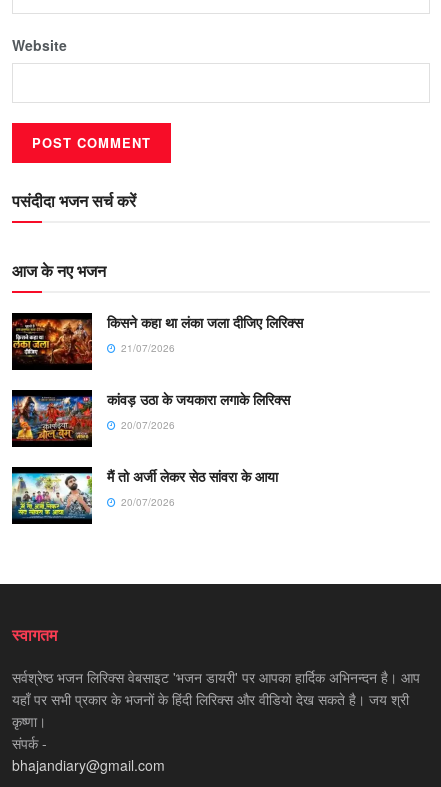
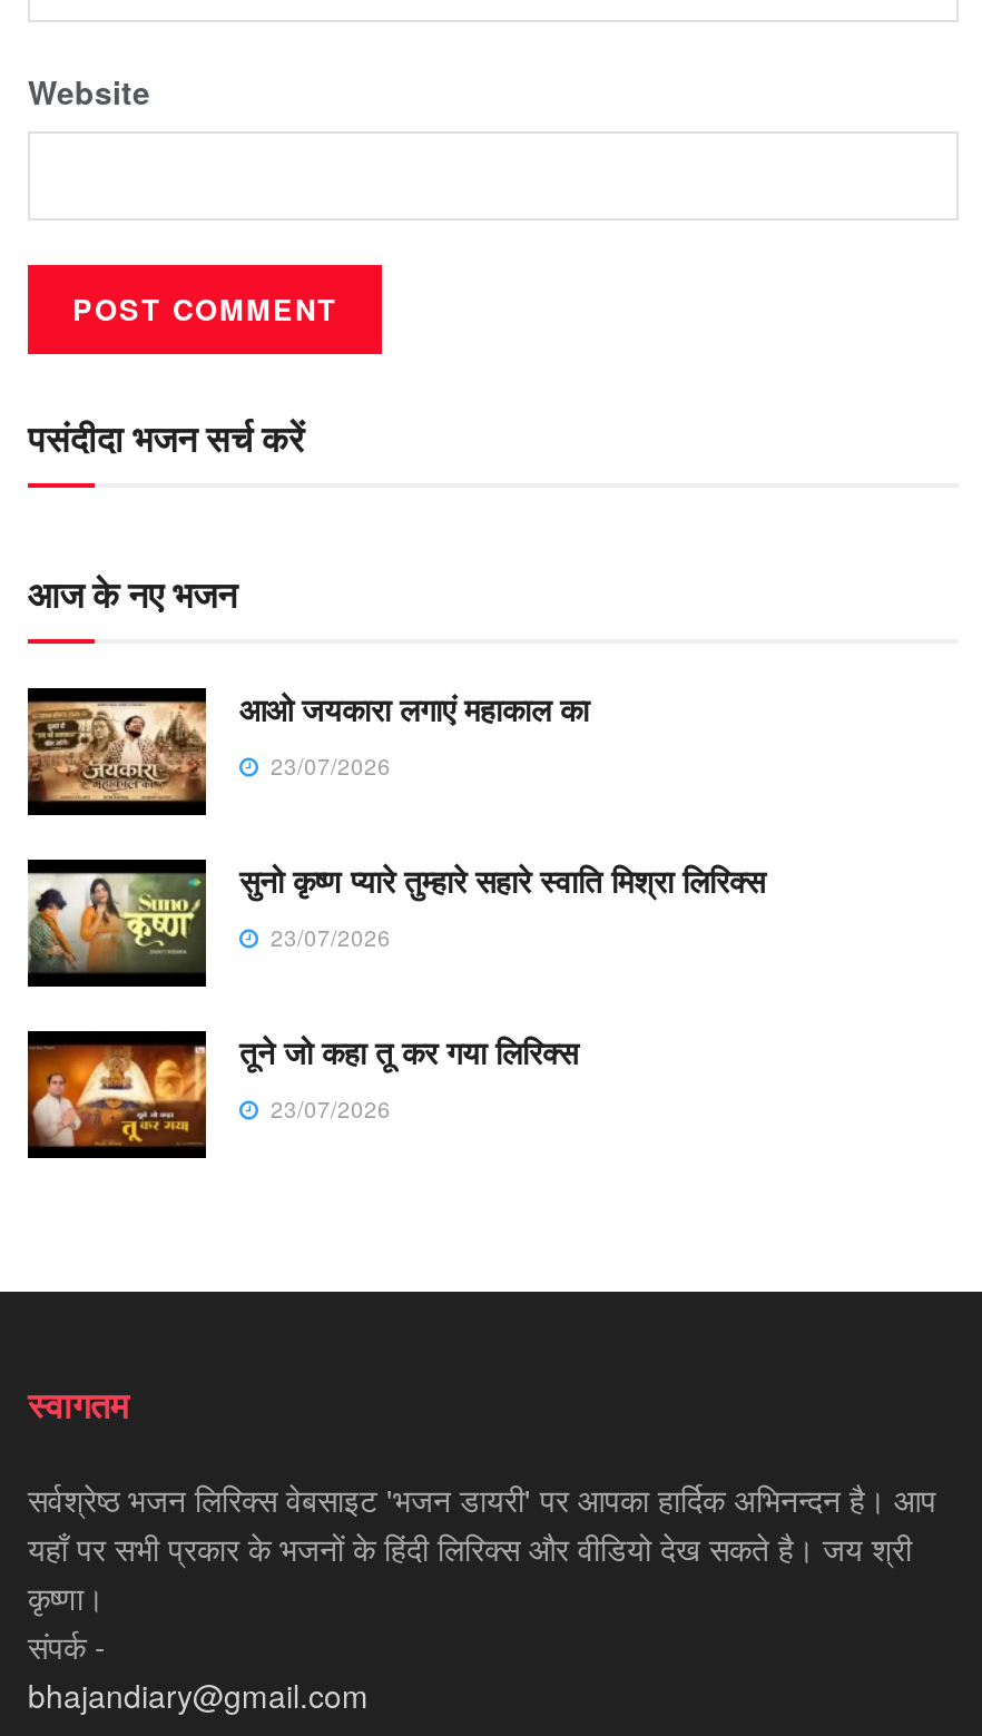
[11,312,303,364] [image] | किसने कहा था लंका जला दीजिए लिरिक्स | 21/07/2026 -> [26,686,589,804] [image] | आओ जयकारा लगाएं महाकाल का | 23/07/2026
[11,389,290,441] [image] | कांवड़ उठा के जयकारा लगाके लिरिक्स | 20/07/2026 -> [28,858,765,973] [image] | सुनो कृष्ण प्यारे तुम्हारे सहारे स्वाति मिश्रा लिरिक्स | 23/07/2026
[11,466,278,519] [image] | मैं तो अर्जी लेकर सेठ सांवरा के आया | 20/07/2026 -> [26,1030,578,1149] [image] | तूने जो कहा तू कर गया लिरिक्स | 23/07/2026

